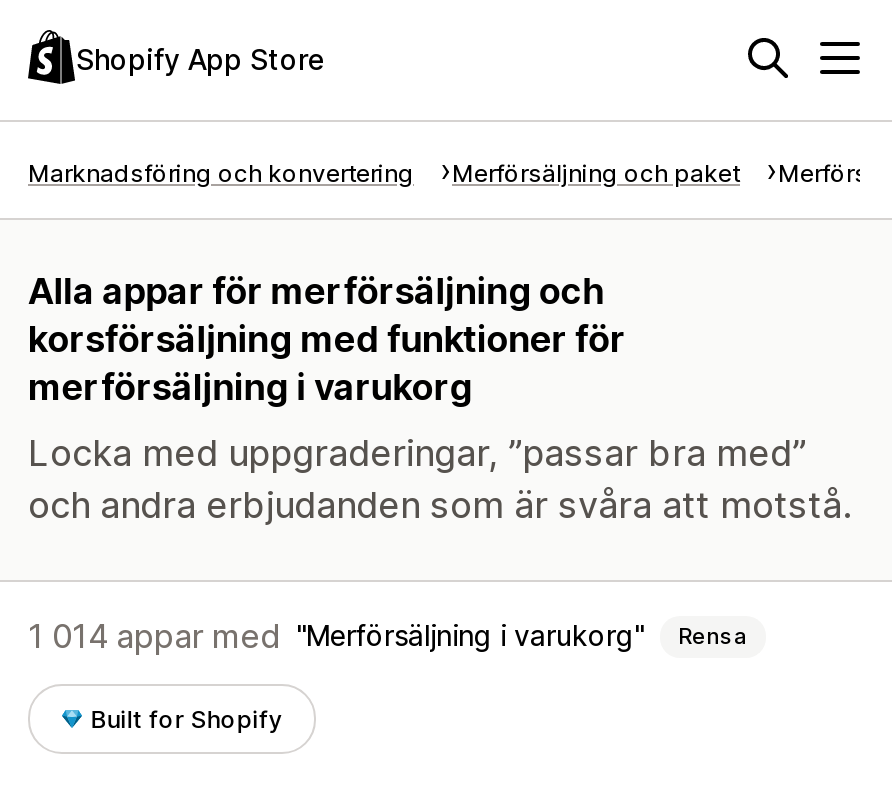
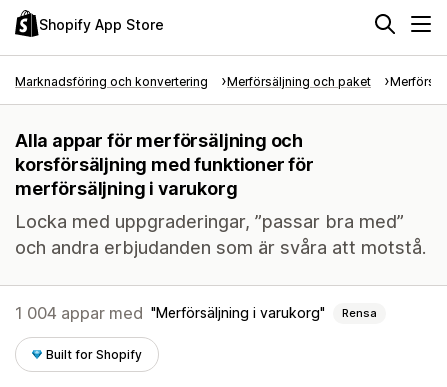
[28,616,748,656] 1 014 appar med Merförsäljning i varukorg Rensa -> [15,303,377,323] 1 004 appar med Merförsäljning i varukorg Rensa

